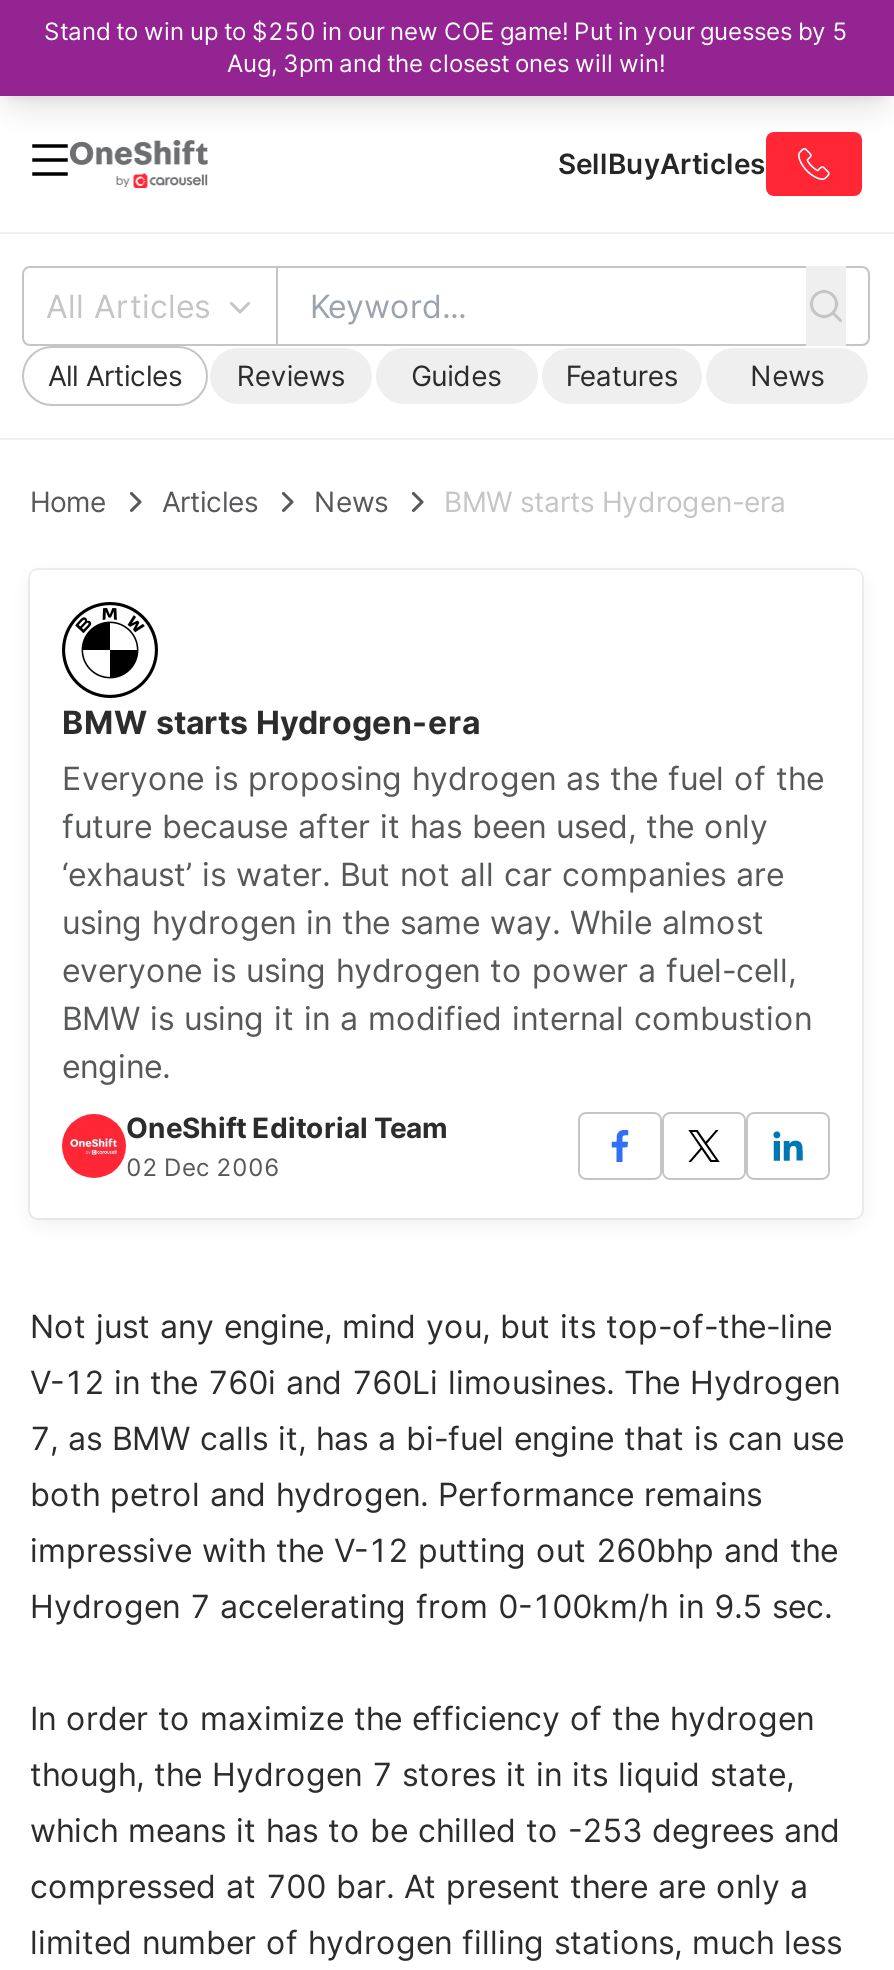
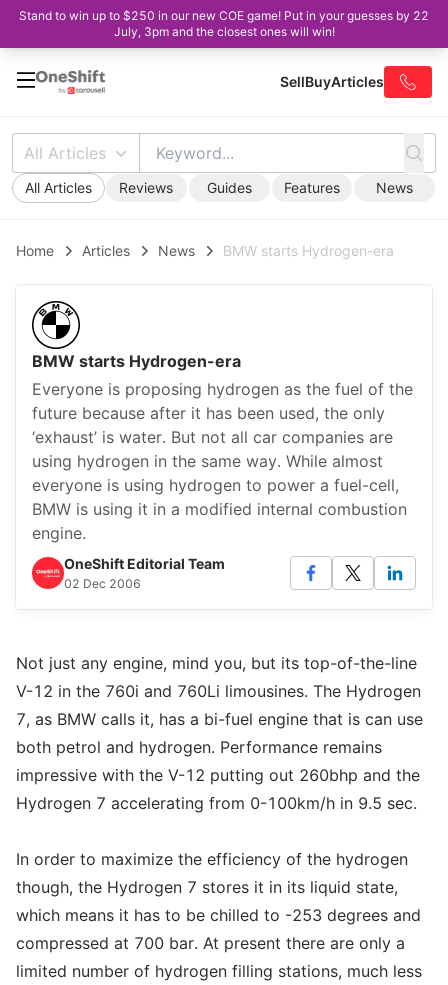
[44,16,848,46] Stand to win up to $250 in our new COE game! Put in your guesses by 5 -> [19,8,429,23] Stand to win up to $250 in our new COE game! Put in your guesses by 22
[227,48,665,78] Aug, 3pm and the closest ones will win! -> [113,24,334,39] July, 3pm and the closest ones will win!

